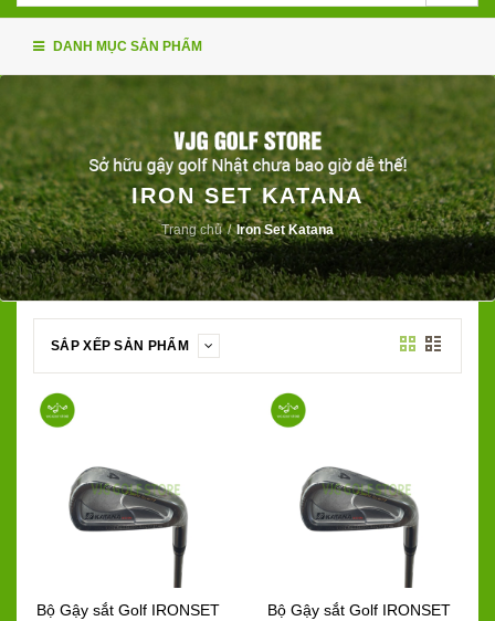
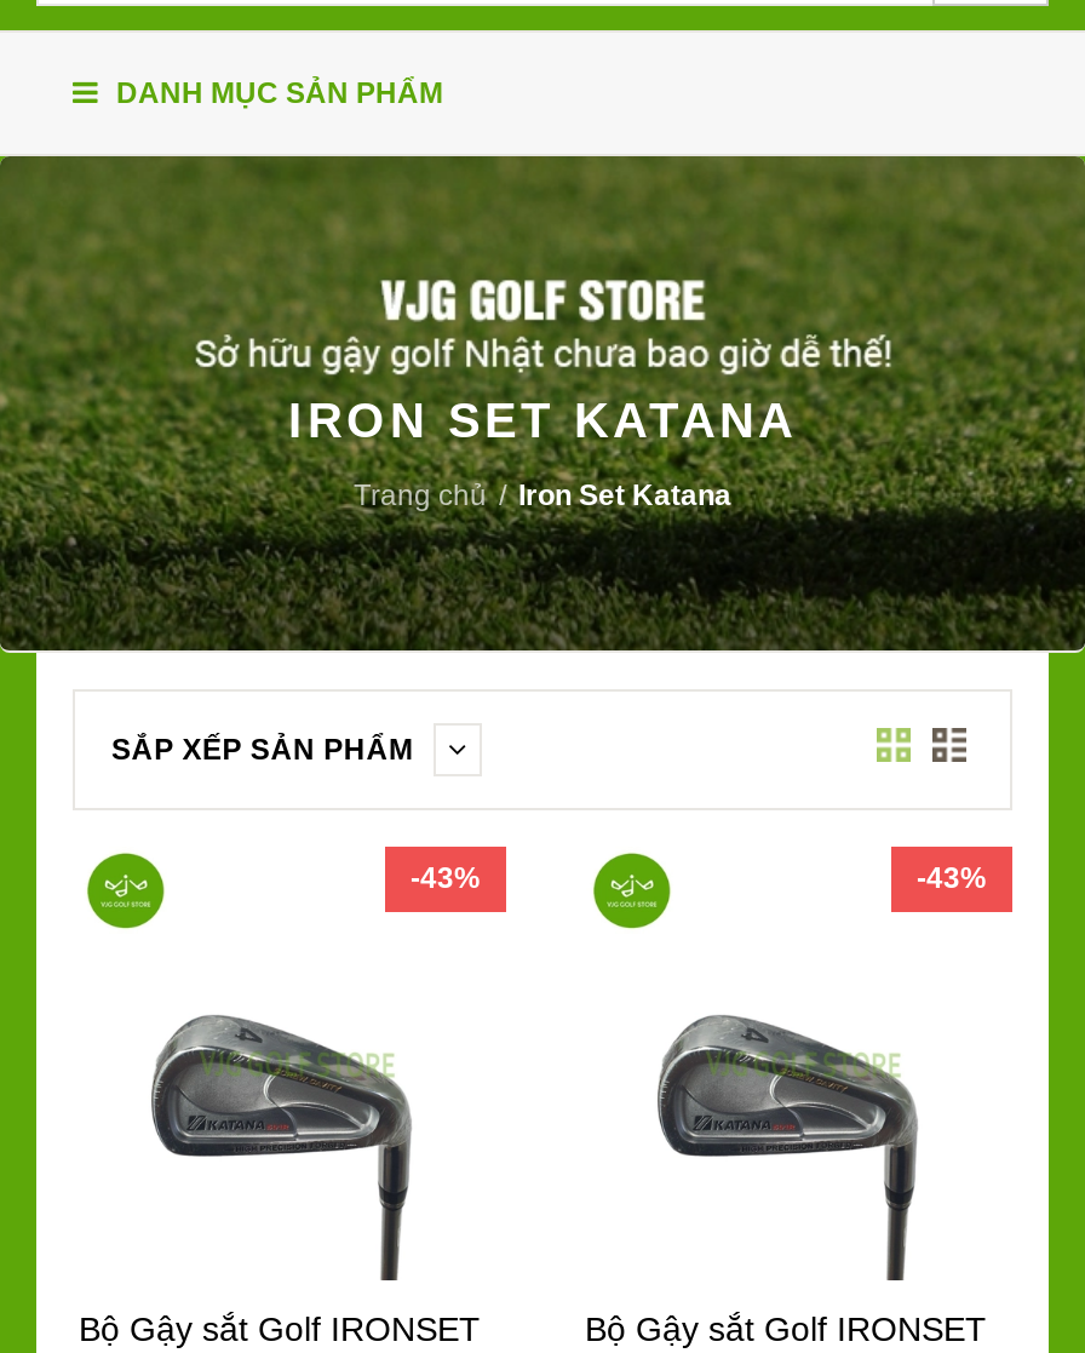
none -> [411,861,481,895] -43%
none -> [917,861,987,895] -43%

